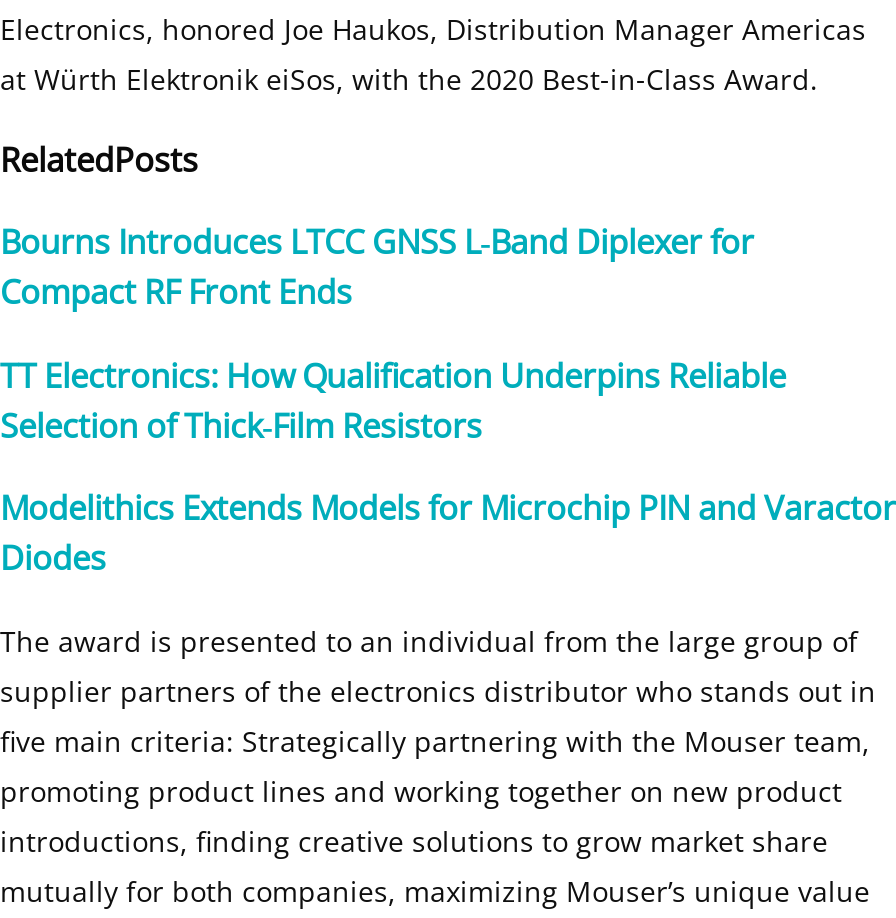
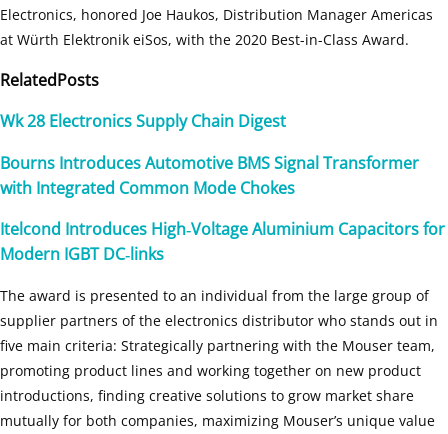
[0,220,754,314] Bourns Introduces LTCC GNSS L‑Band Diplexer for | Compact RF Front Ends -> [0,110,286,132] Wk 28 Electronics Supply Chain Digest
[0,353,786,447] TT Electronics: How Qualification Underpins Reliable | Selection of Thick‑Film Resistors -> [0,152,419,199] Bourns Introduces Automotive BMS Signal Transformer | with Integrated Common Mode Chokes
[0,486,896,580] Modelithics Extends Models for Microchip PIN and Varactor | Diodes -> [0,218,445,265] Itelcond Introduces High‑Voltage Aluminium Capacitors for | Modern IGBT DC‑links

